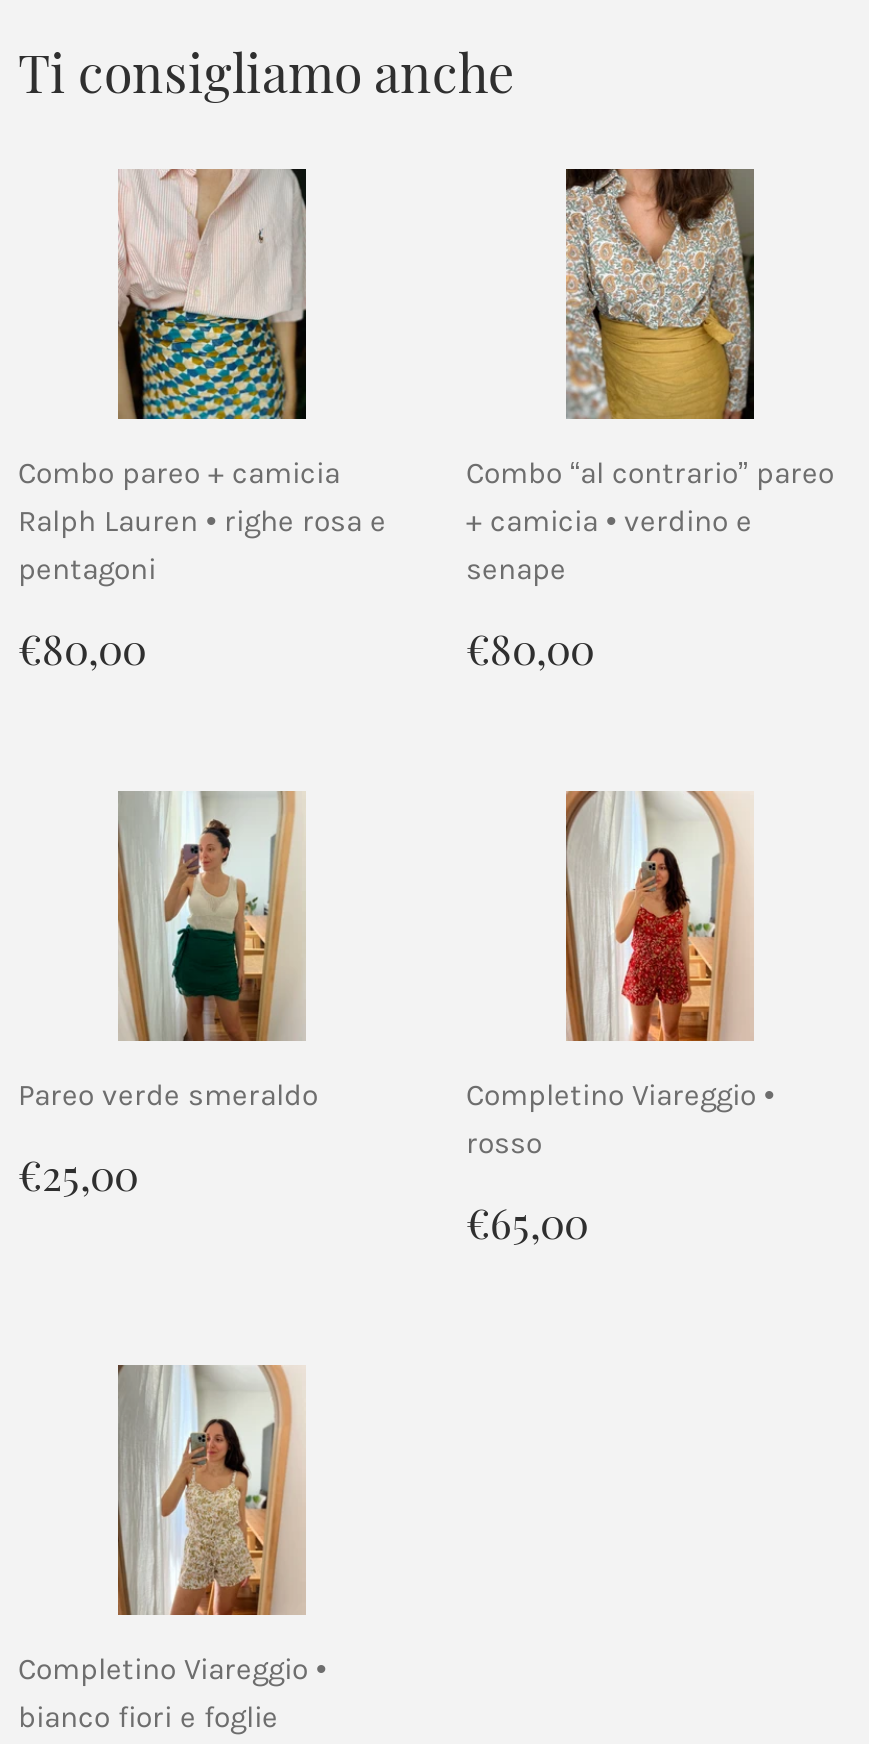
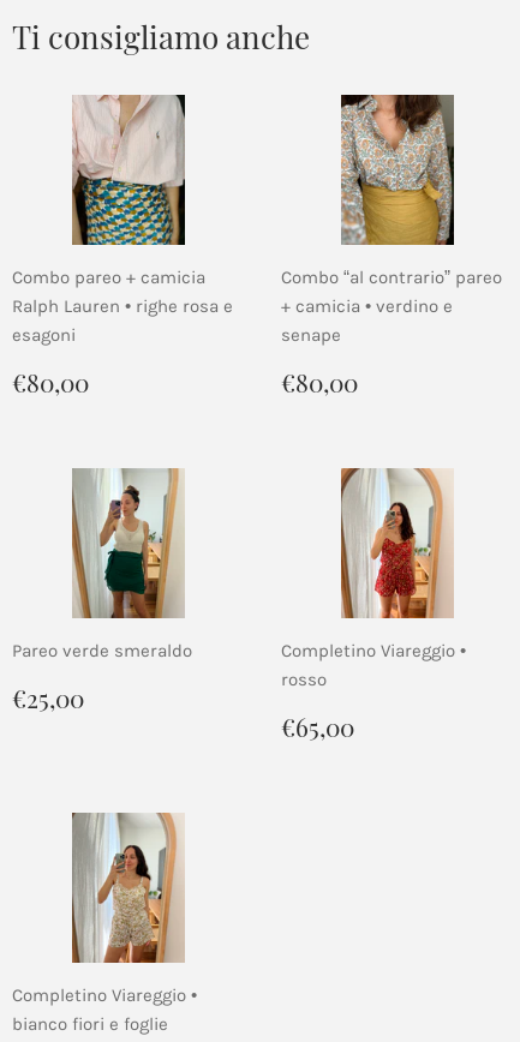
[18,551,156,587] pentagoni -> [12,324,76,346] esagoni

